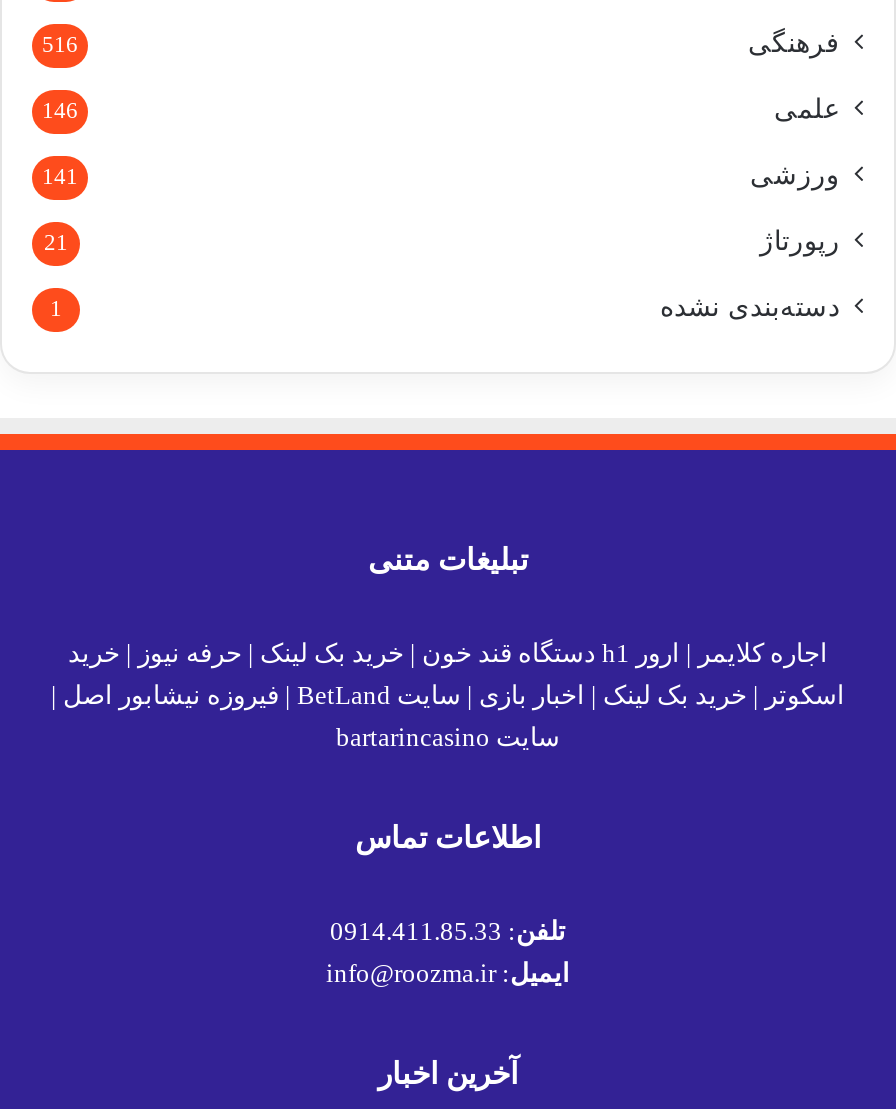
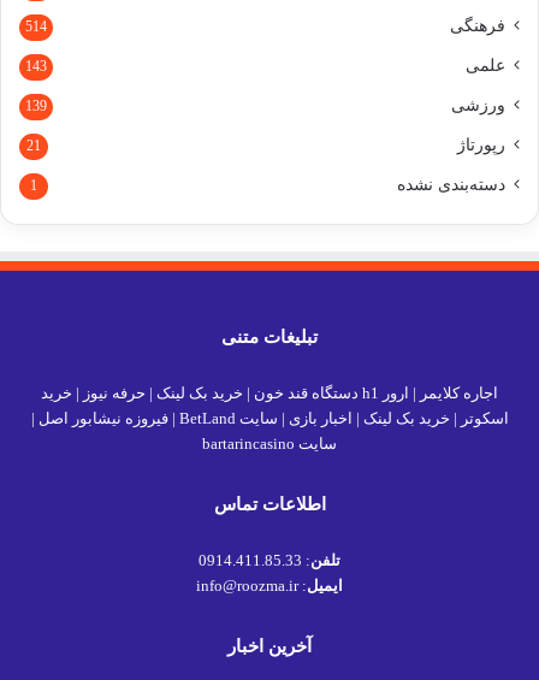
[42,32,78,58] 516 -> [25,19,47,35] 514
[42,98,78,124] 146 -> [25,59,47,74] 143
[42,164,78,190] 141 -> [25,98,47,114] 139

